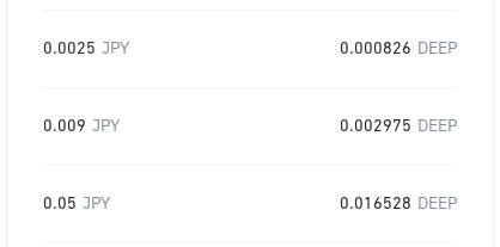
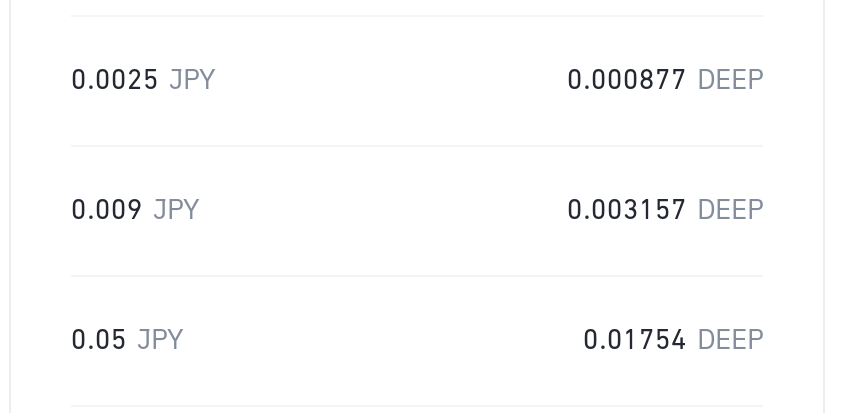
[340,41,457,57] 0.000826 DEEP -> [567,67,763,95] 0.000877 DEEP
[340,118,457,135] 0.002975 DEEP -> [567,197,763,225] 0.003157 DEEP
[340,196,457,212] 0.016528 DEEP -> [583,327,763,355] 0.01754 DEEP

